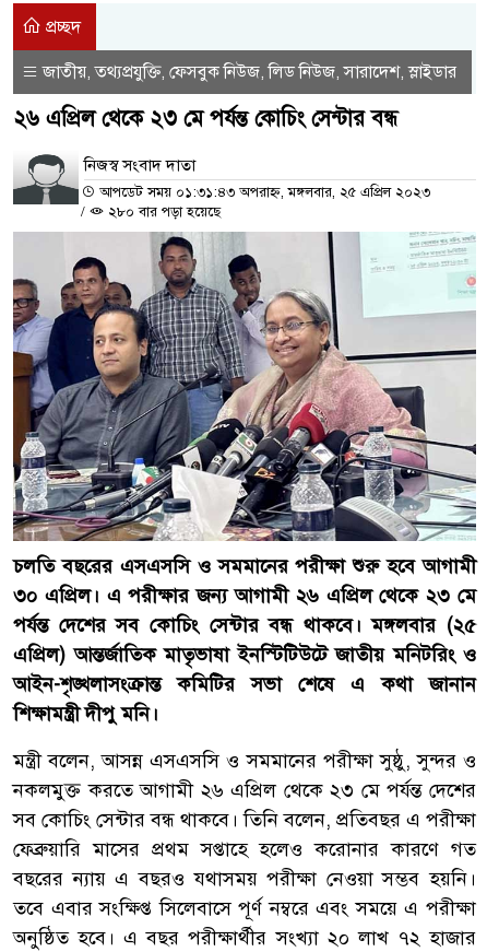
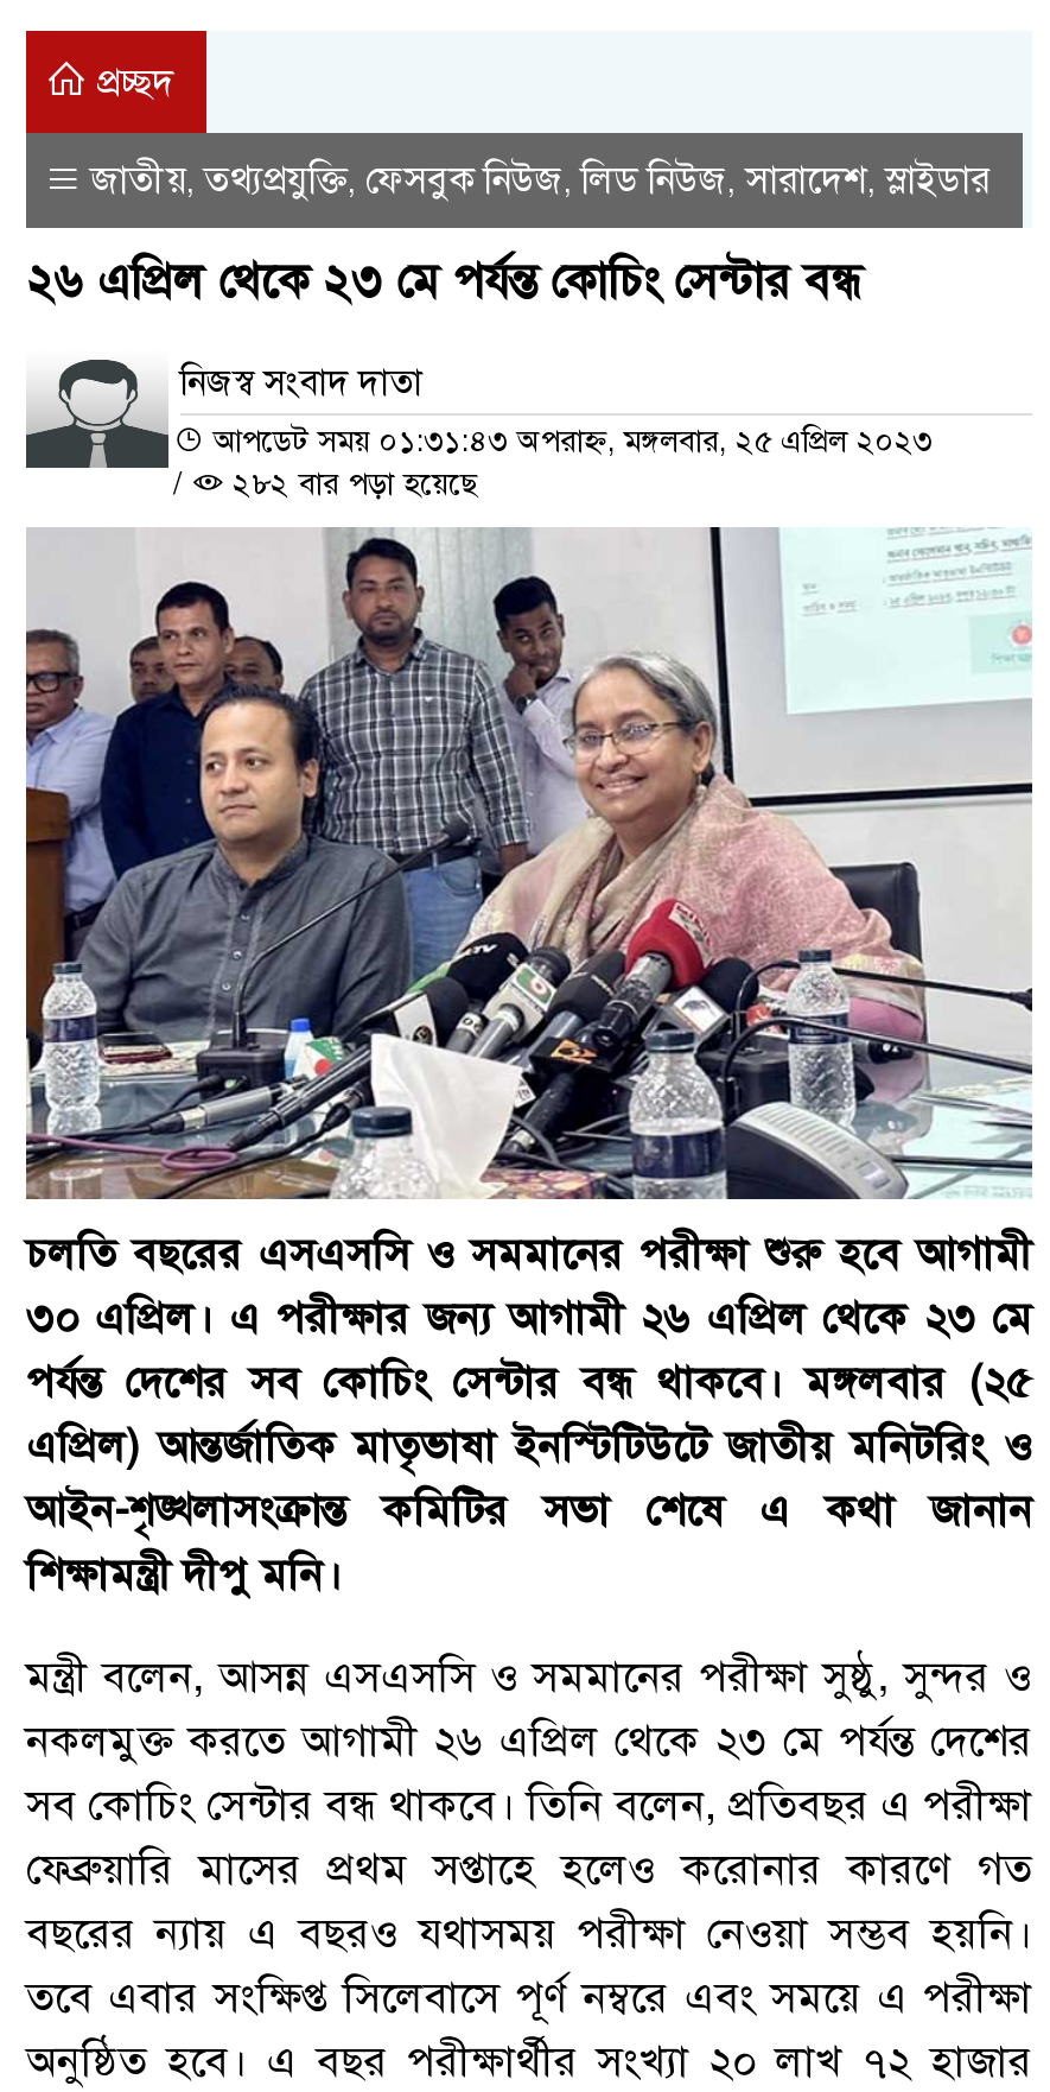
[104,203,221,221] ২৮০ বার পড়া হয়েছে -> [223,465,477,503] ২৮২ বার পড়া হয়েছে

